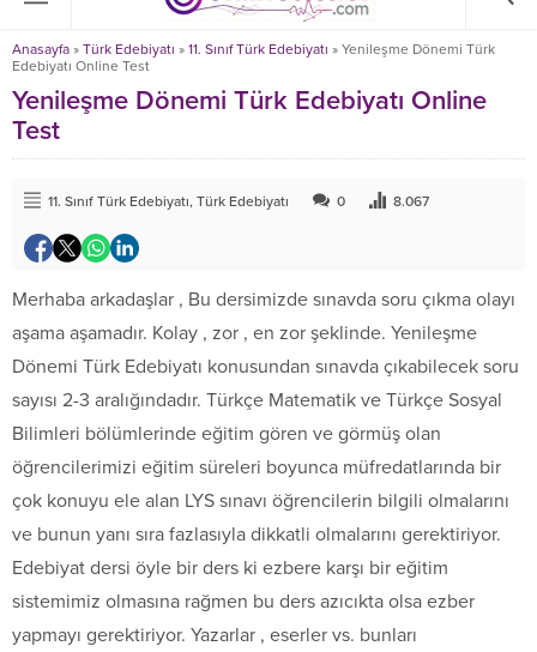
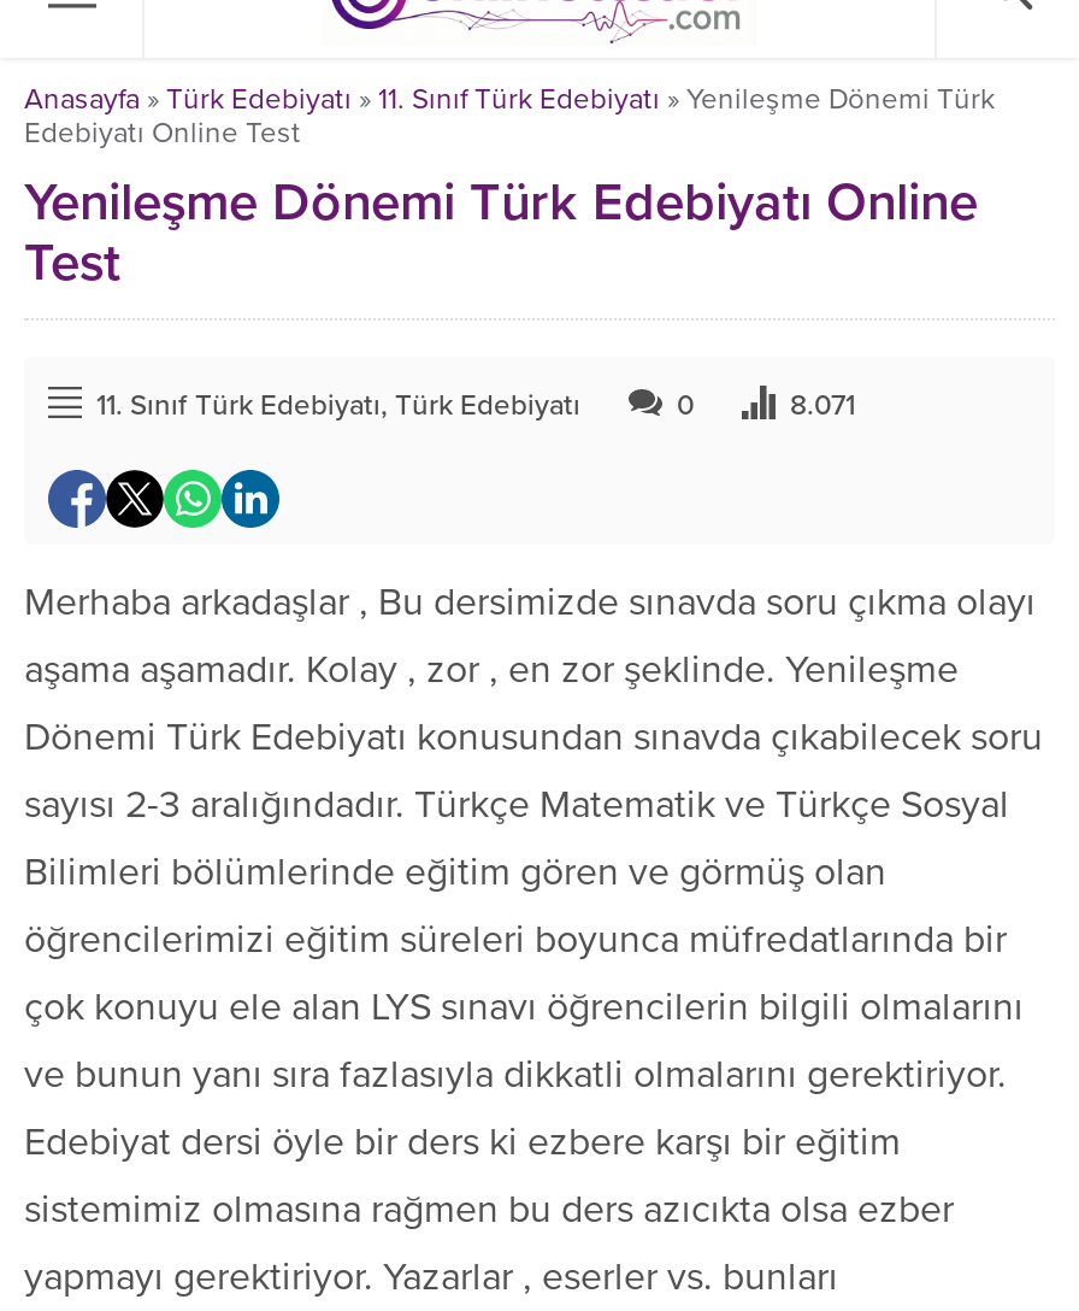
[393,193,429,210] 8.067 -> [790,388,855,422] 8.071

